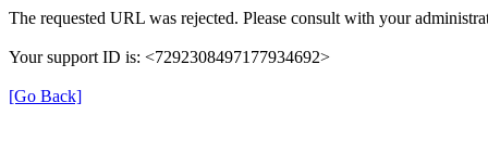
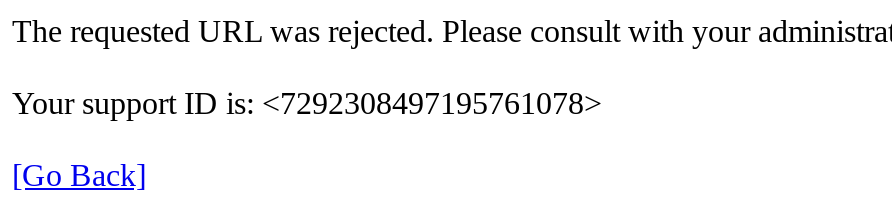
[9,48,330,66] Your support ID is: <7292308497177934692> -> [12,86,602,120] Your support ID is: <7292308497195761078>

